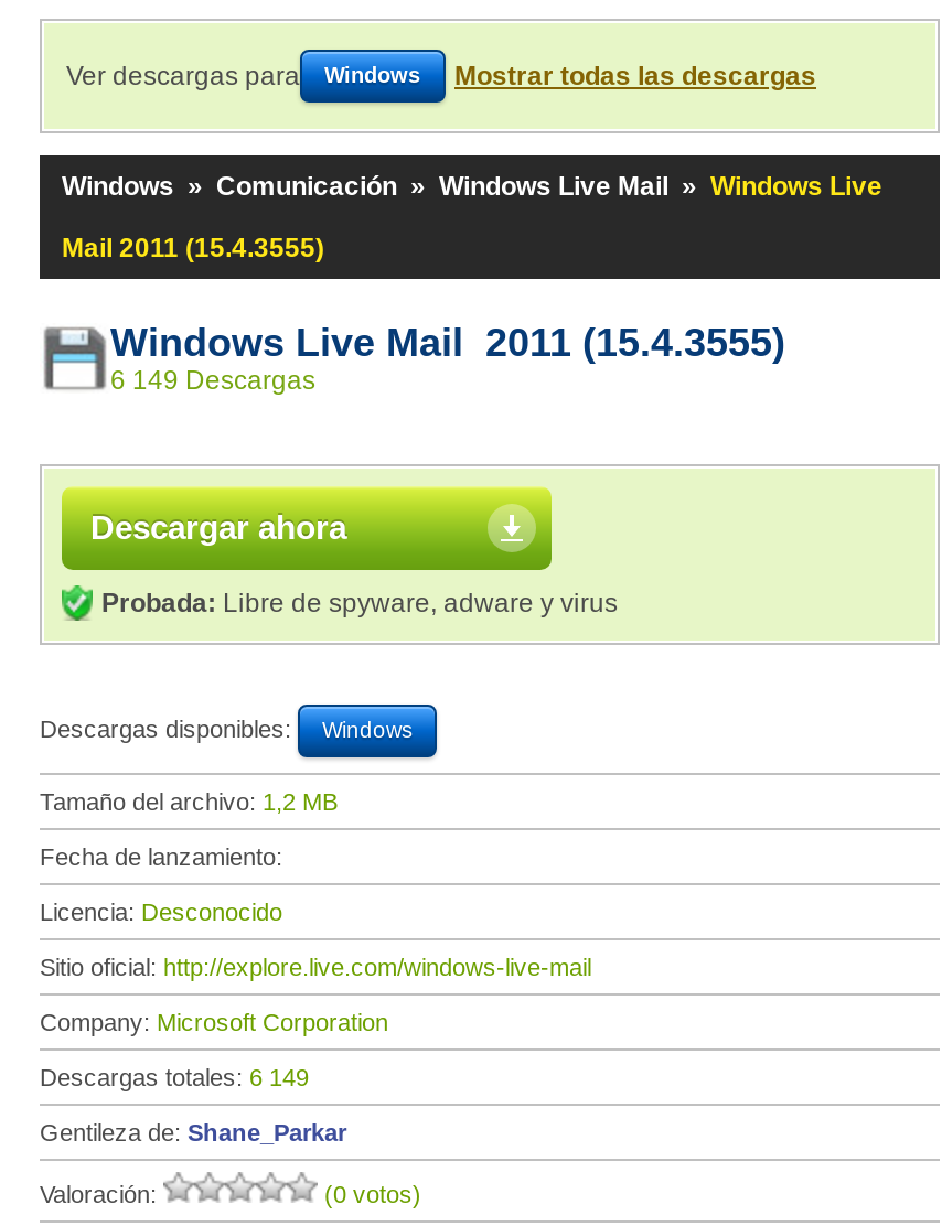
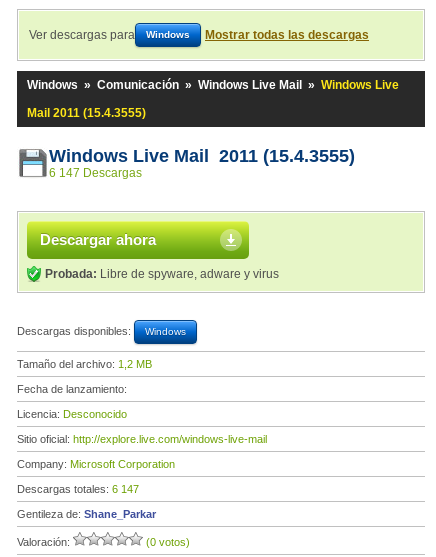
[110,365,315,396] 6 149 Descargas -> [49,166,142,180] 6 147 Descargas
[40,1064,309,1090] Descargas totales: 6 149 -> [17,483,139,495] Descargas totales: 6 147

